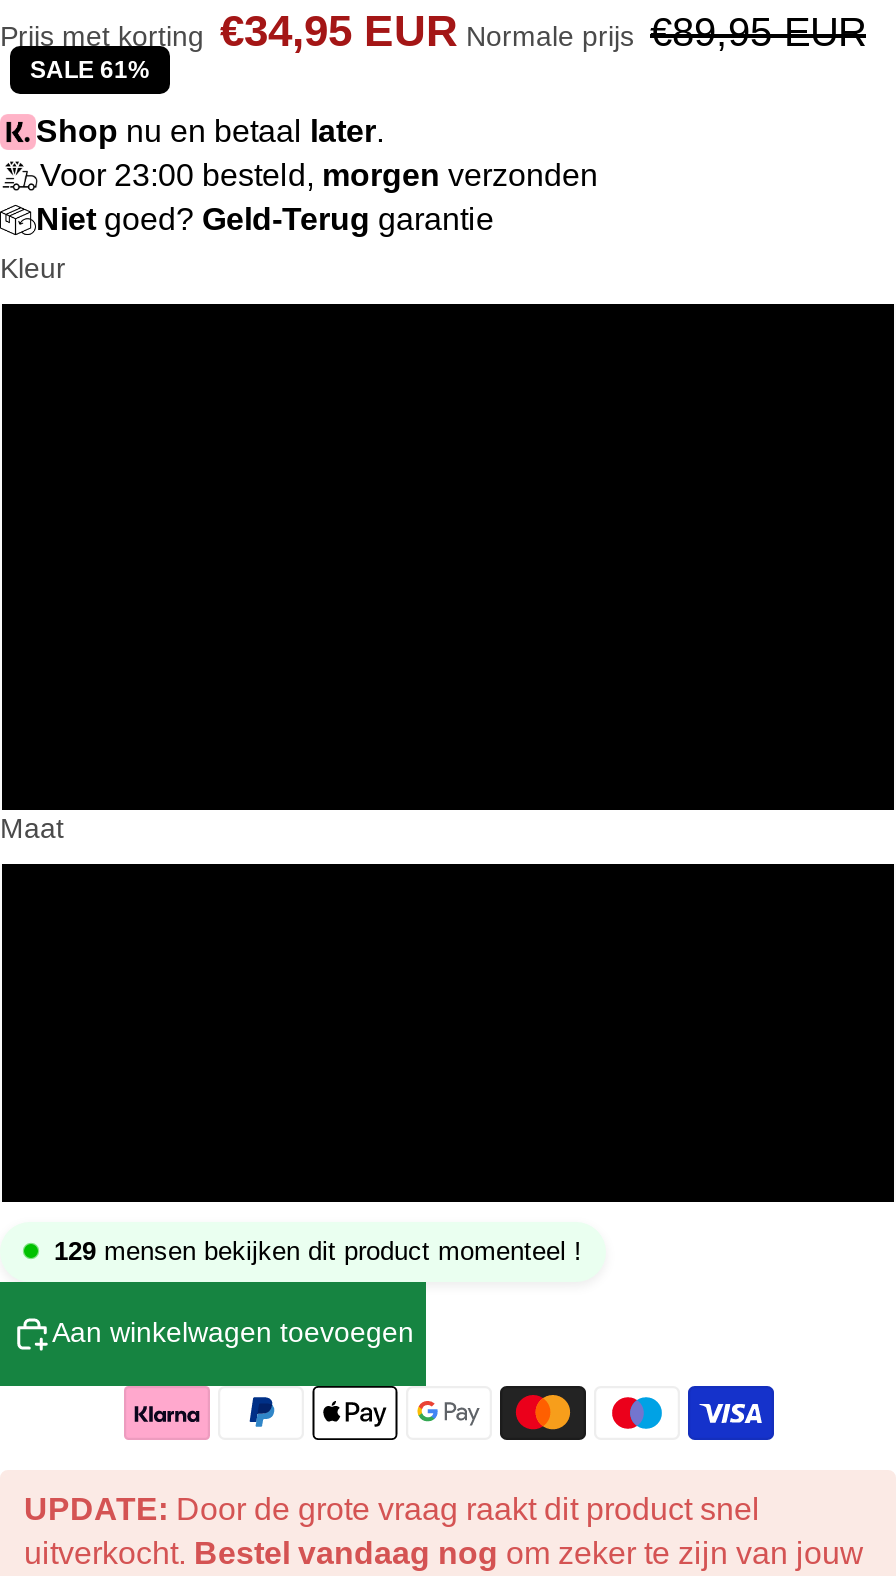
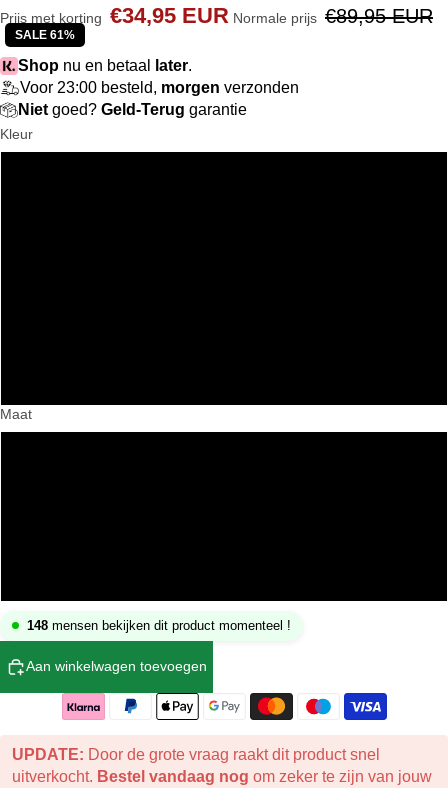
[54,1236,582,1266] 129 mensen bekijken dit product momenteel ! -> [27,618,291,633] 148 mensen bekijken dit product momenteel !

